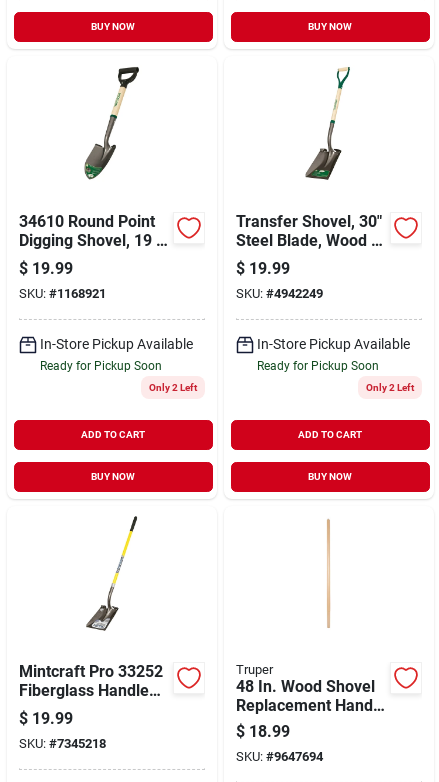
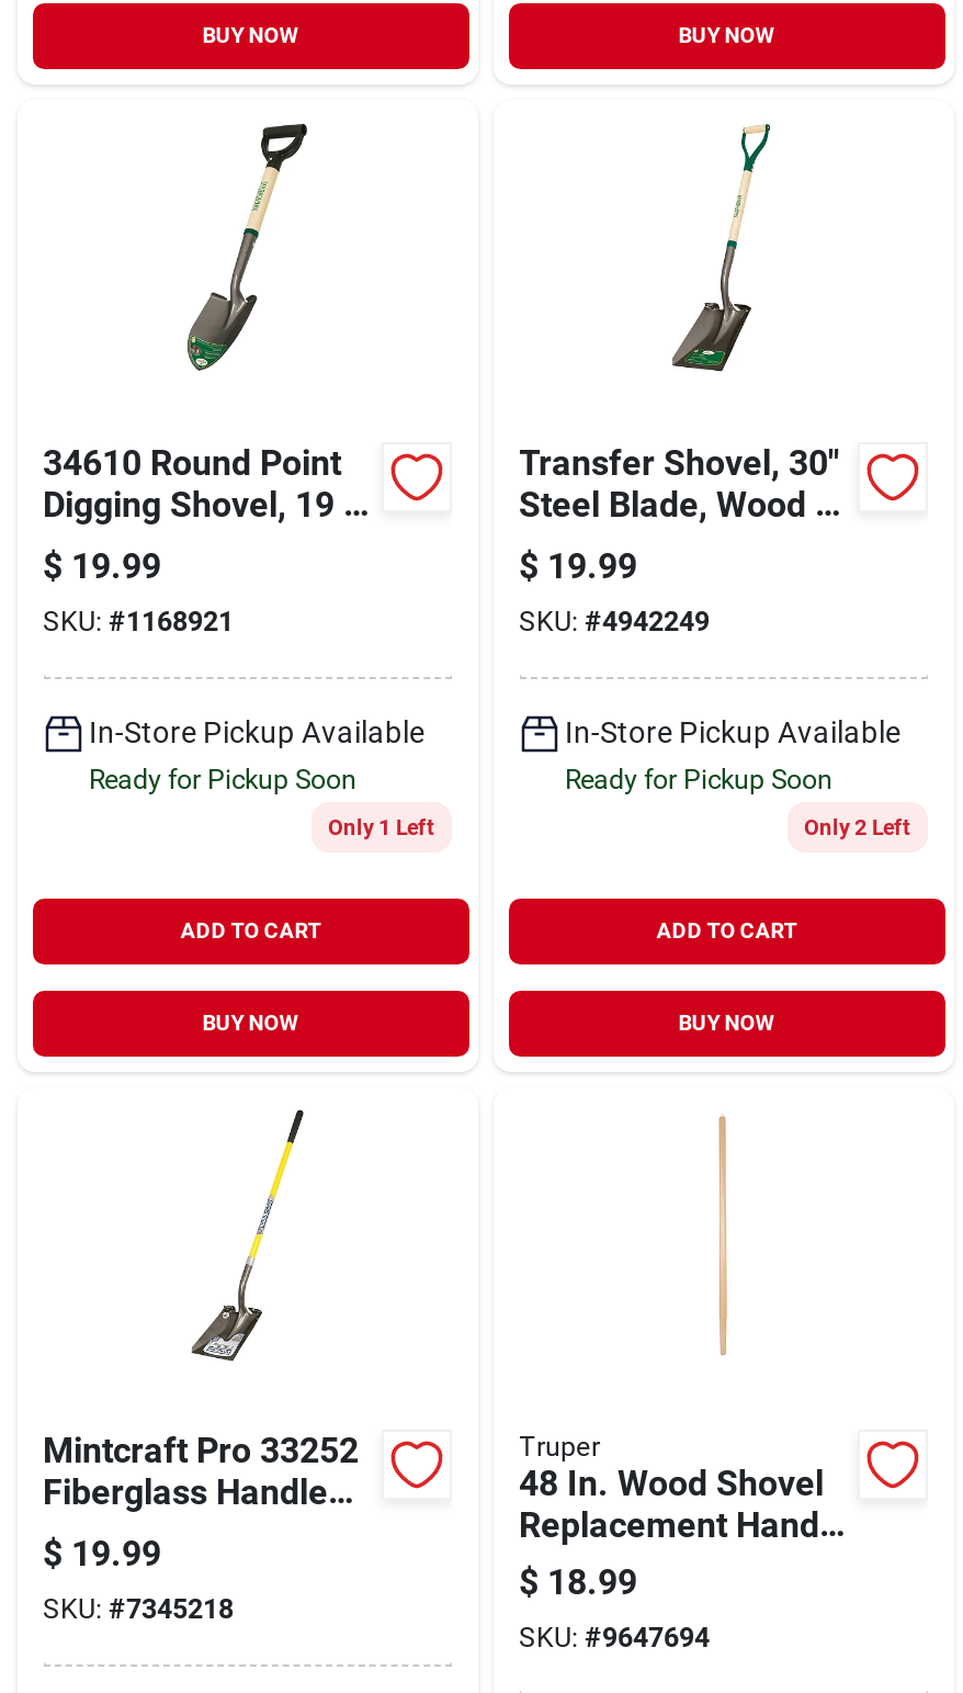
[148,381,196,392] Only 2 Left -> [328,814,433,838] Only 1 Left

